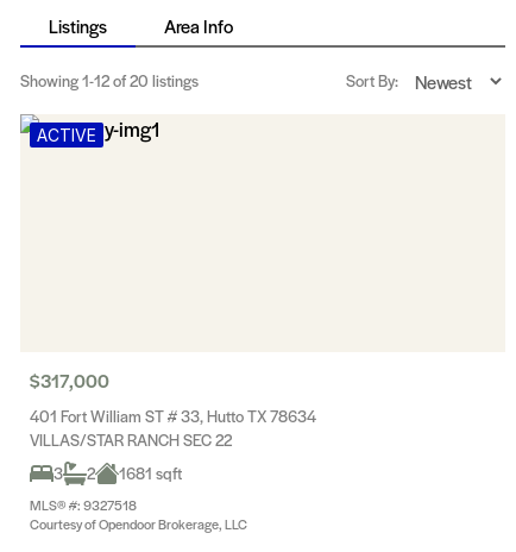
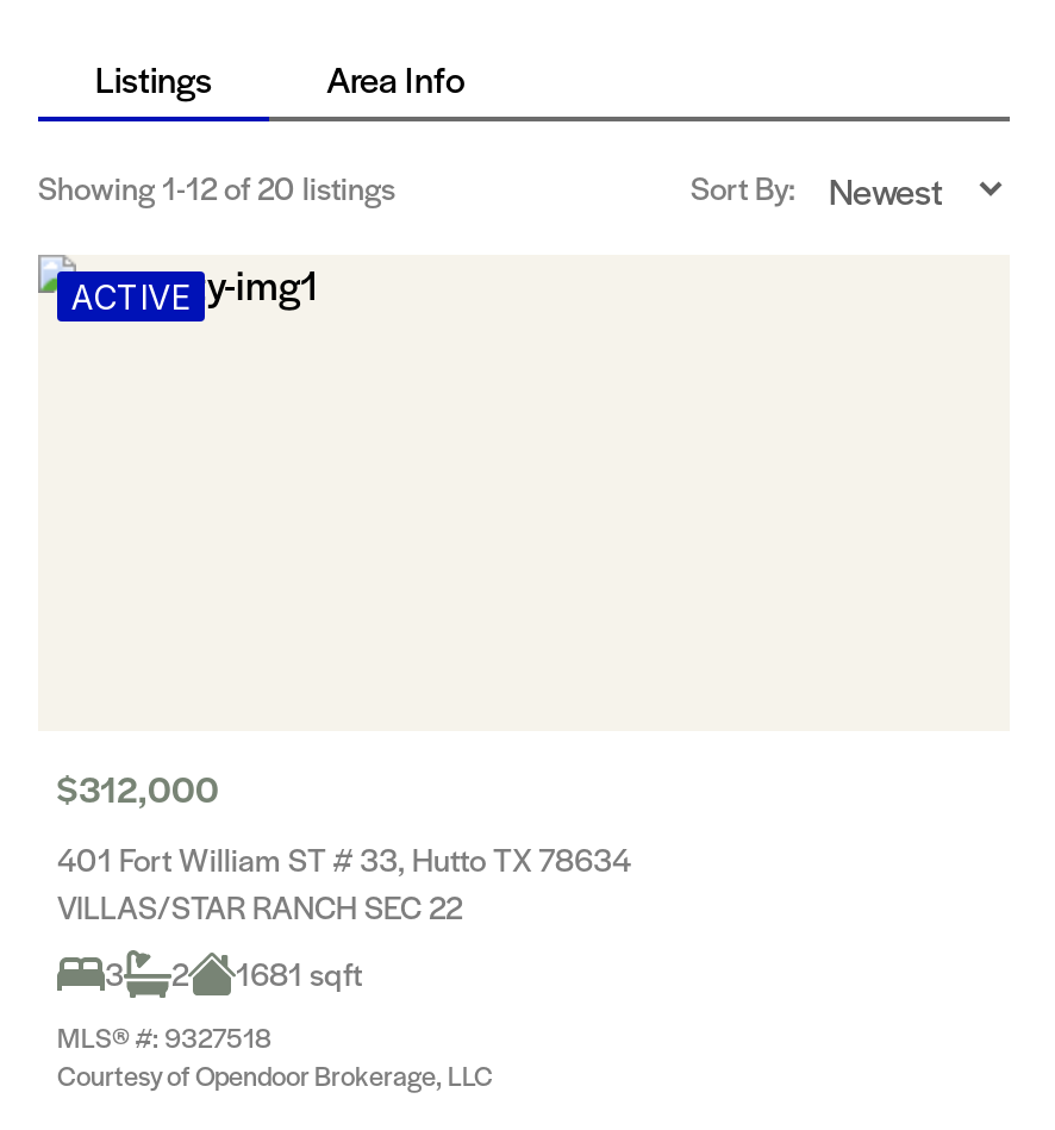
[30,368,109,393] $317,000 -> [57,762,219,812] $312,000

